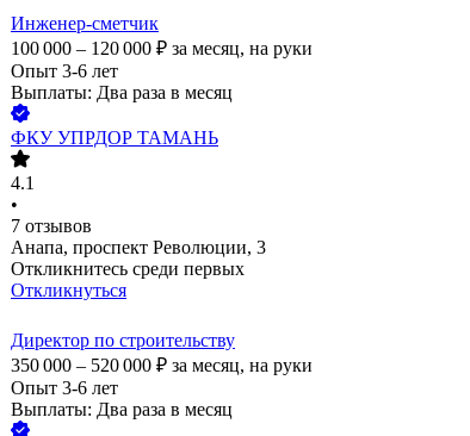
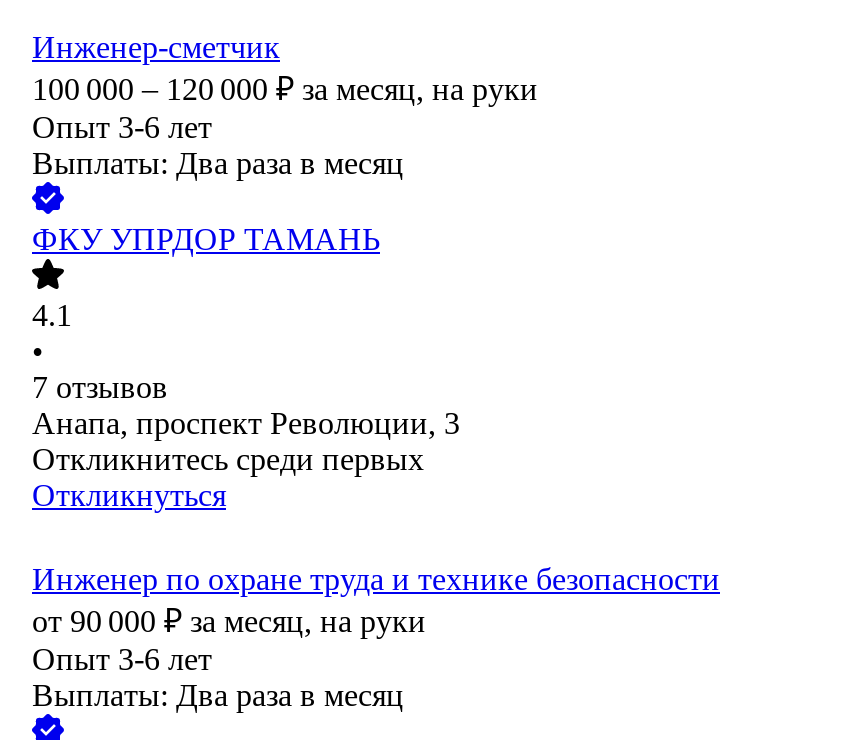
[11,330,313,376] Директор по строительству | 350 000 – 520 000 ₽ за месяц, на руки -> [32,563,720,639] Инженер по охране труда и технике безопасности | от 90 000 ₽ за месяц, на руки

